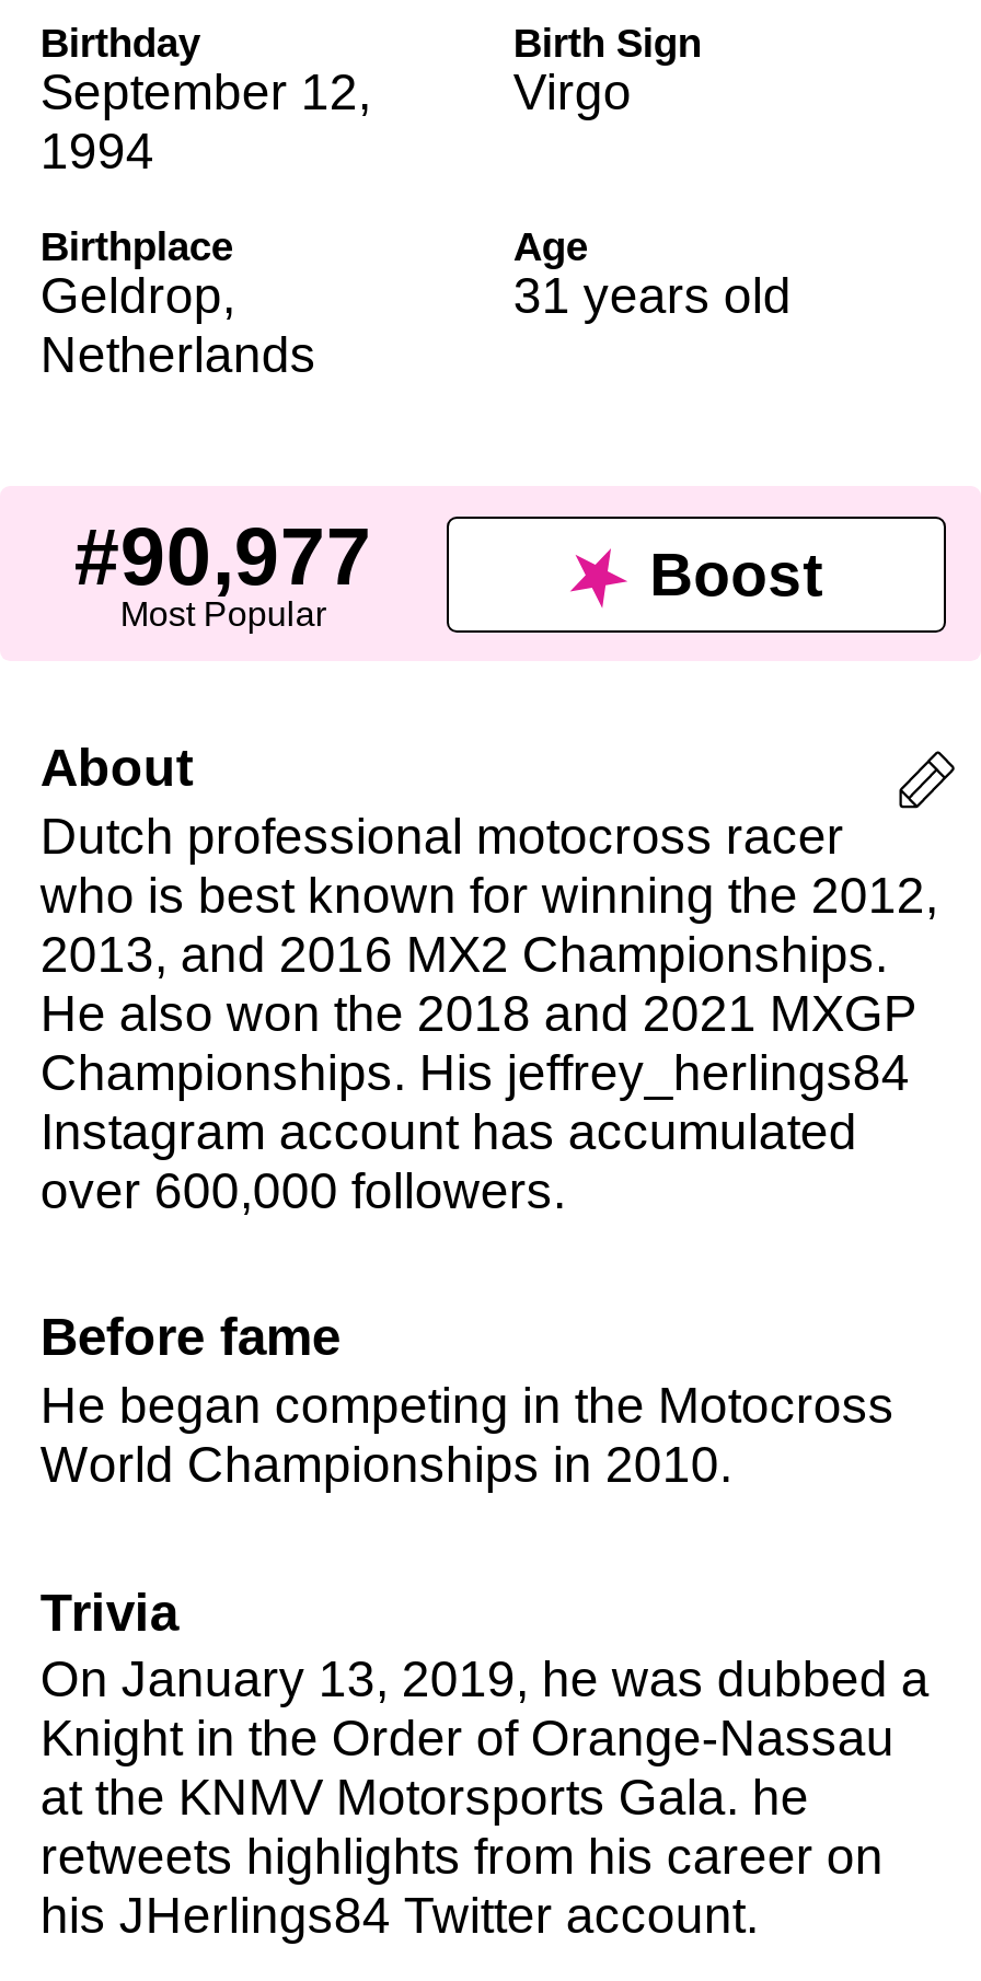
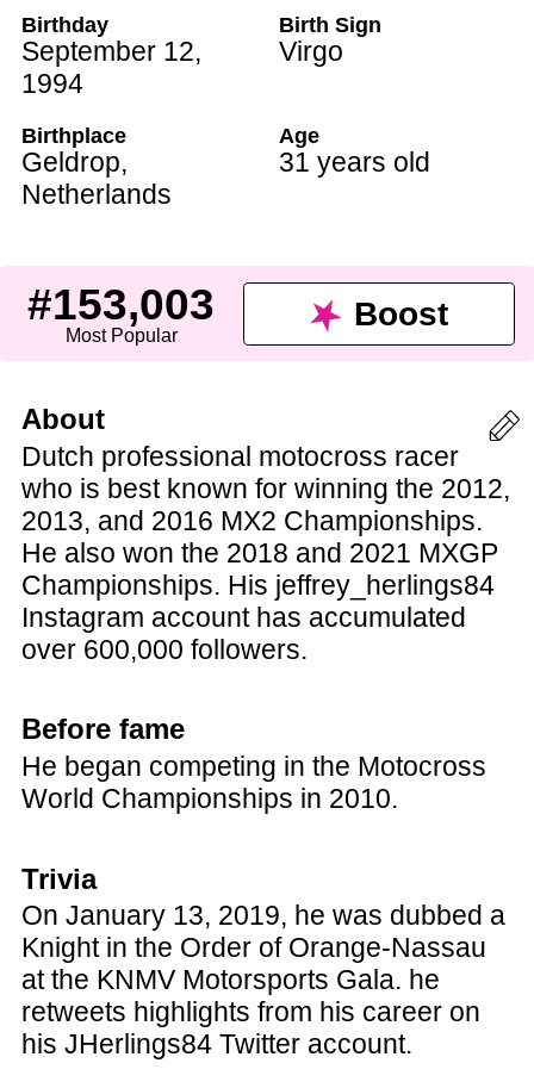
[74,511,372,601] #90,977 -> [28,279,215,328] #153,003

